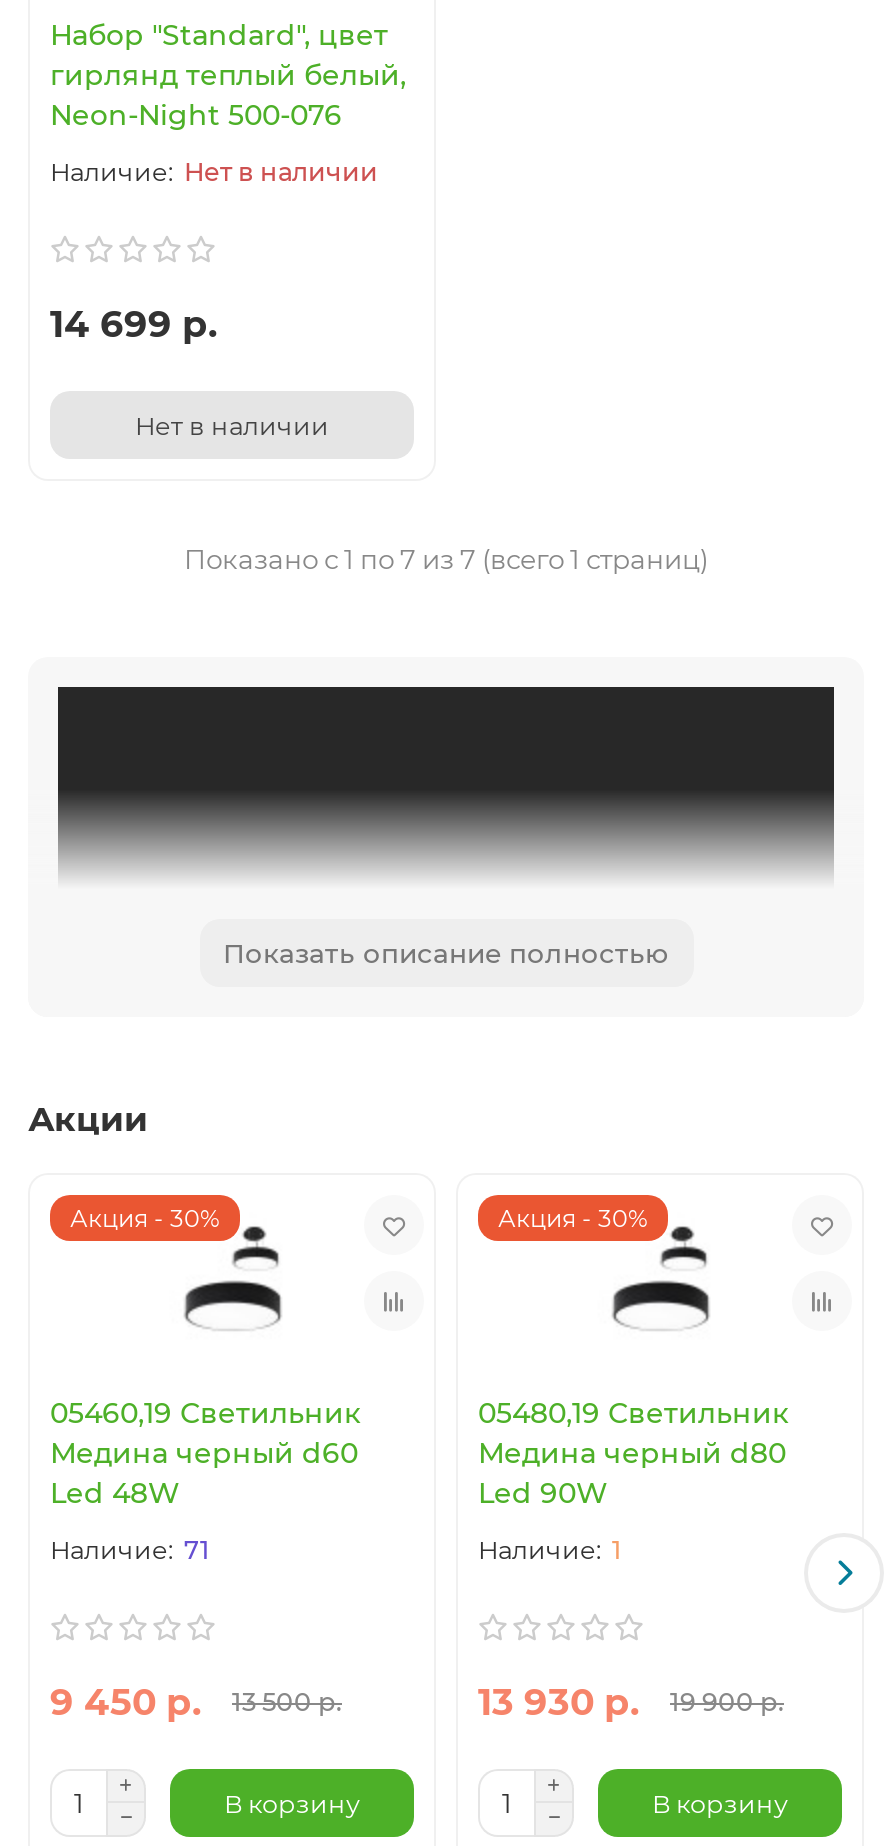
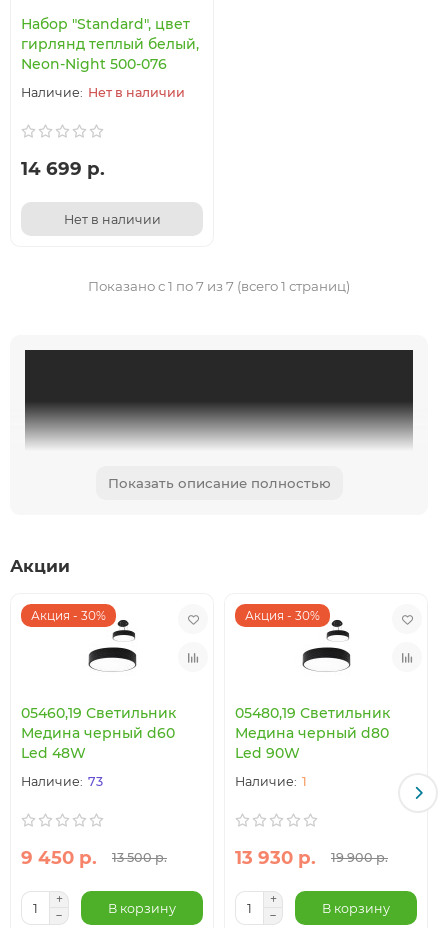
[184,1535,210,1565] 71 -> [88,774,103,789] 73

